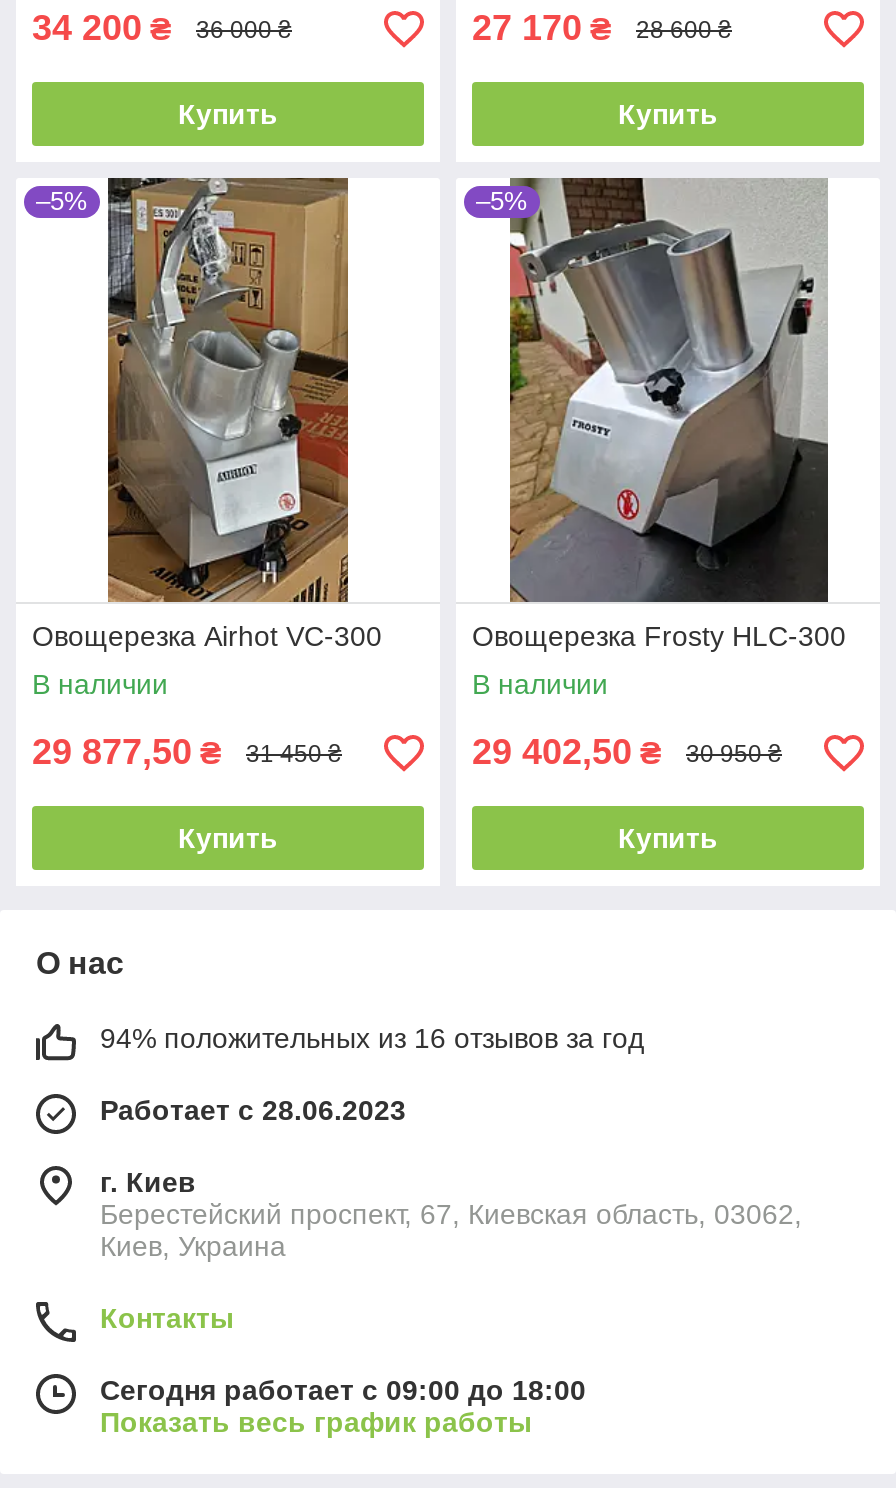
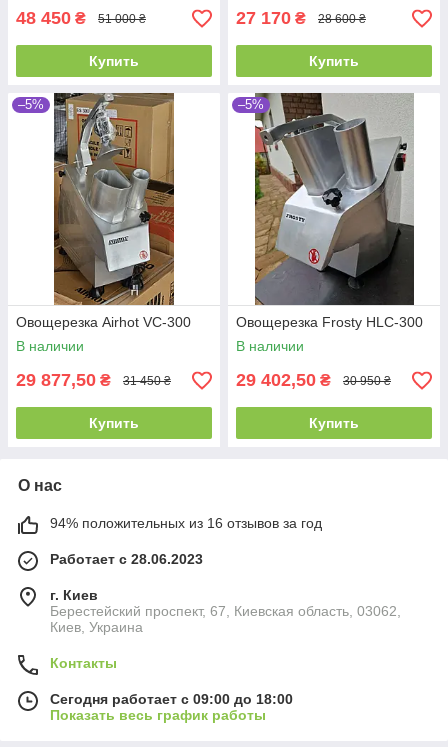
[32,9,172,49] 34 200 ₴ -> [16,8,86,28] 48 450 ₴
[196,16,292,44] 36 000 ₴ -> [98,12,146,26] 51 000 ₴

